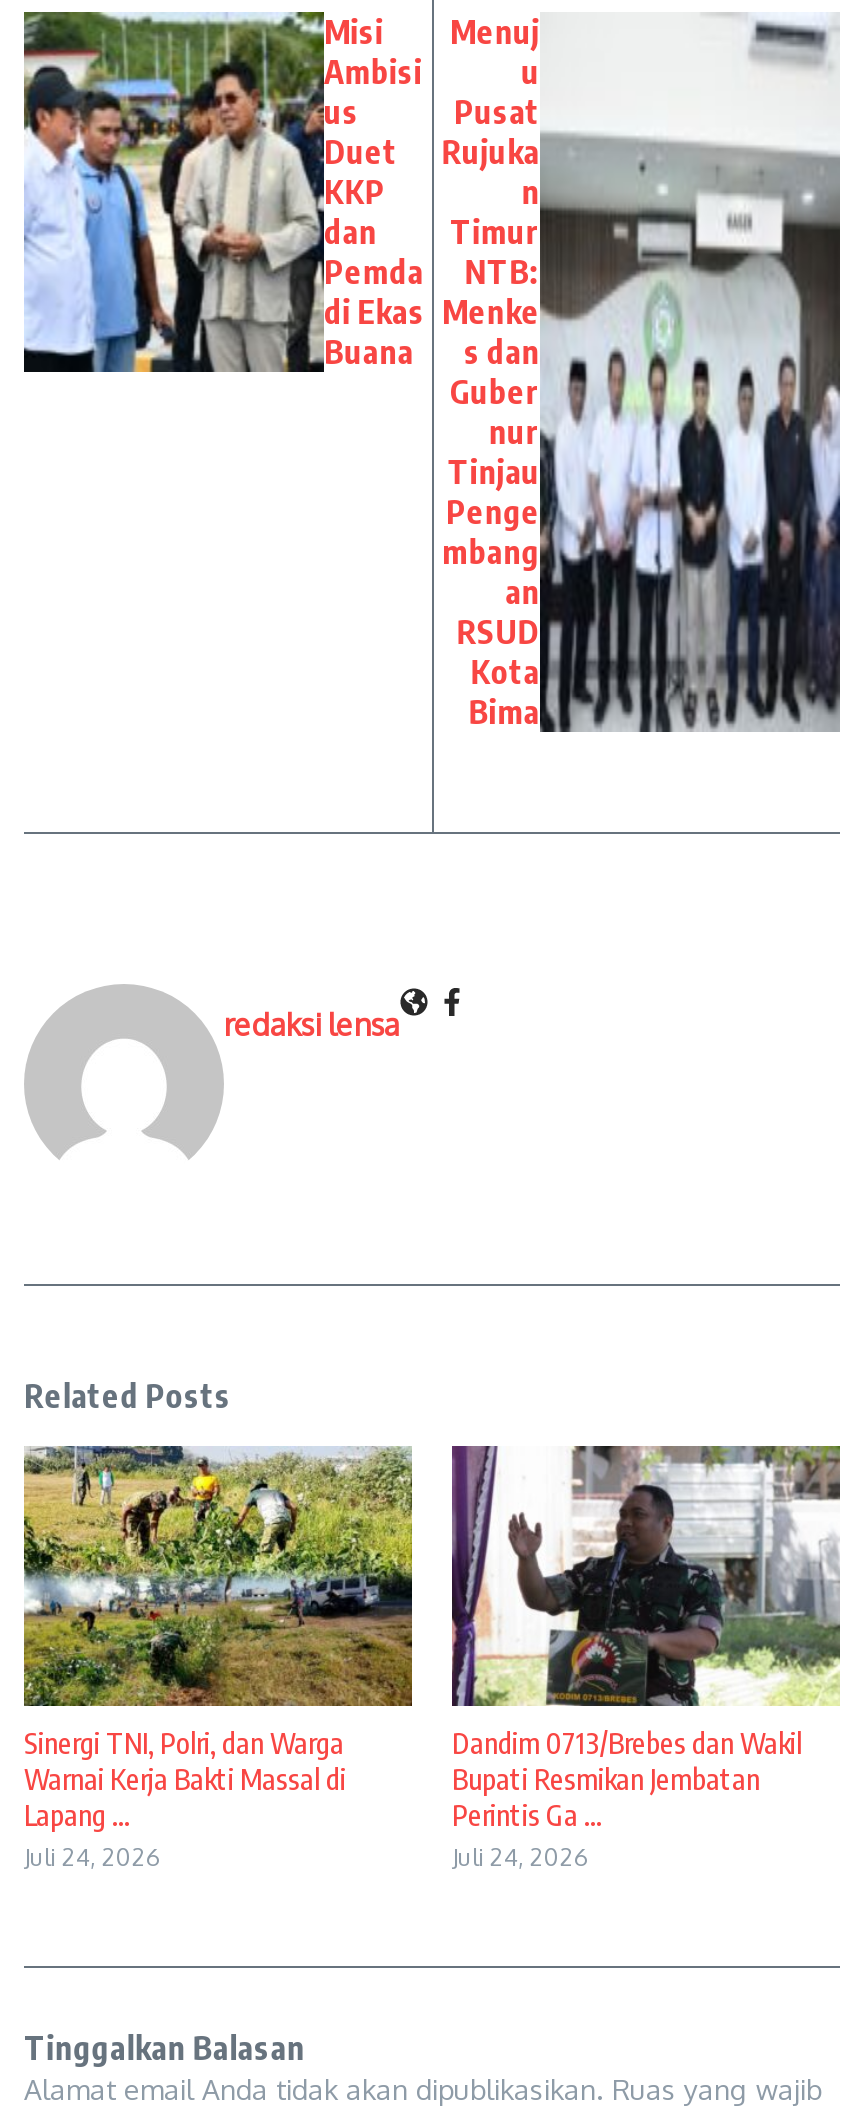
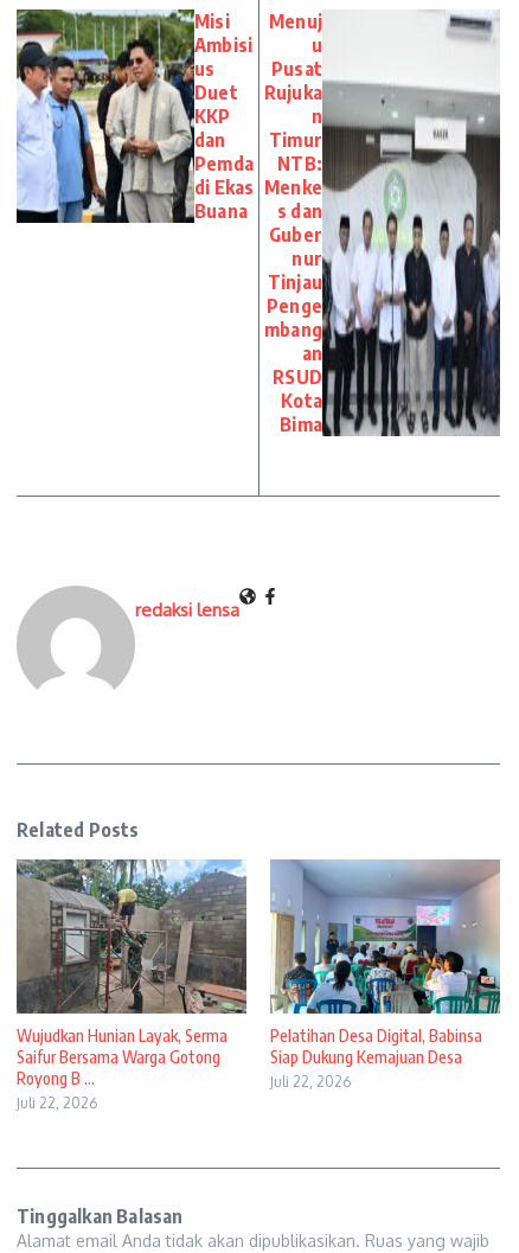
[24,1446,414,1872] [image] | Sinergi TNI, Polri, dan Warga | Warnai Kerja Bakti Massal di | Lapang ... | Juli 24, 2026 -> [15,858,246,1112] [image] | Wujudkan Hunian Layak, Serma | Saifur Bersama Warga Gotong | Royong B ... | Juli 22, 2026
[450,1444,842,1872] [image] | Dandim 0713/Brebes dan Wakil | Bupati Resmikan Jembatan | Perintis Ga ... | Juli 24, 2026 -> [270,858,501,1090] [image] | Pelatihan Desa Digital, Babinsa | Siap Dukung Kemajuan Desa | Juli 22, 2026

